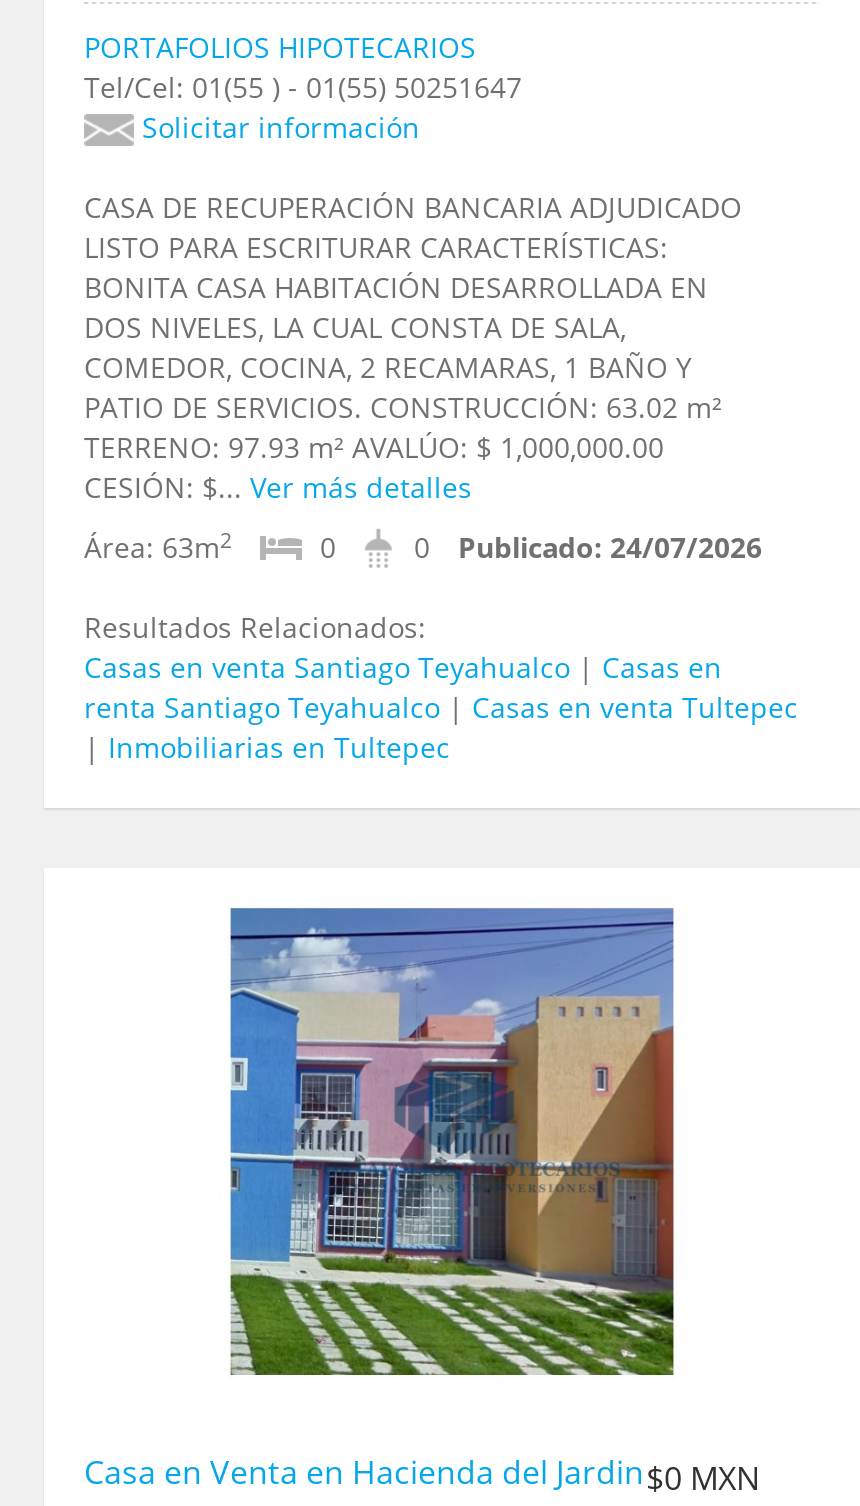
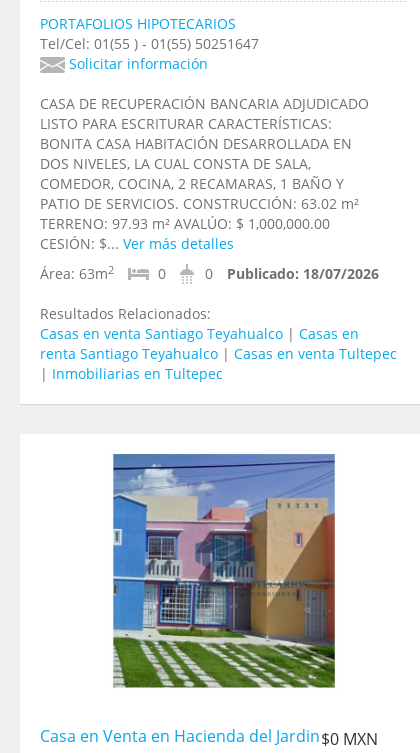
[414,528,762,566] 0 Publicado: 24/07/2026 -> [205,264,379,283] 0 Publicado: 18/07/2026

